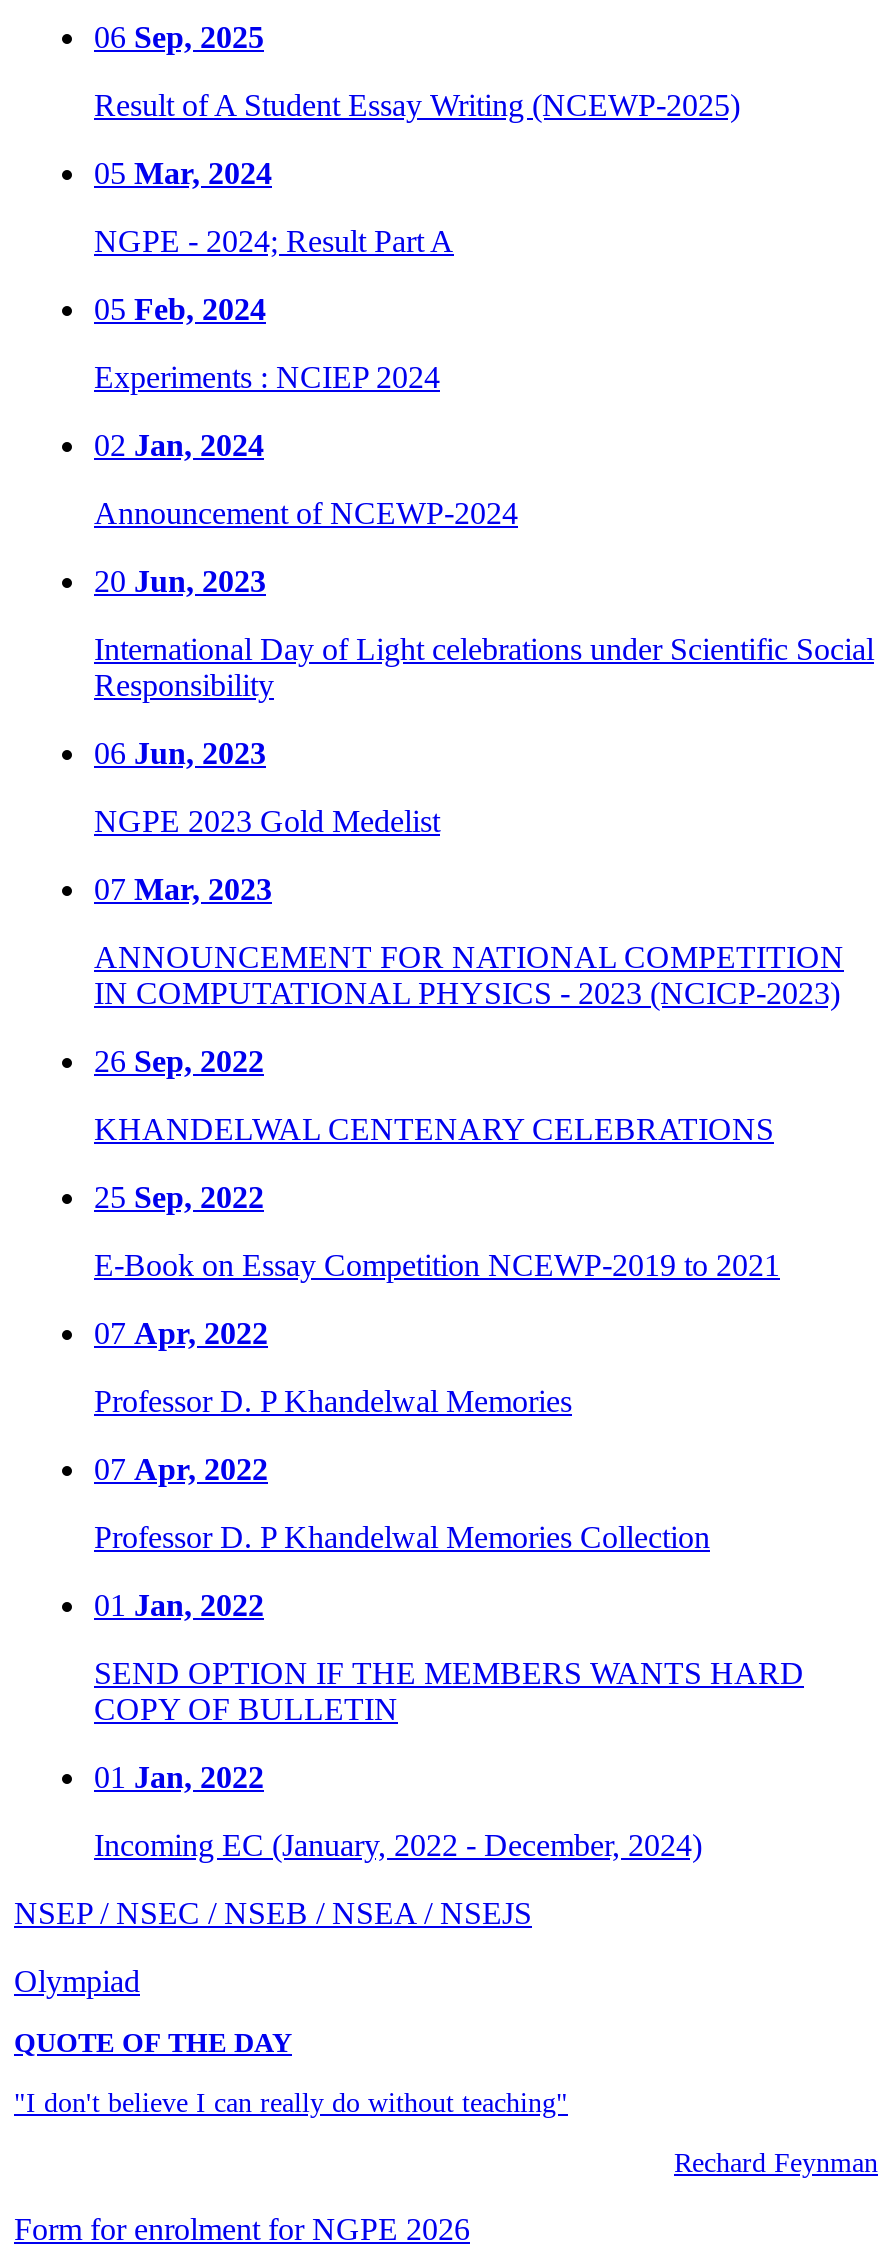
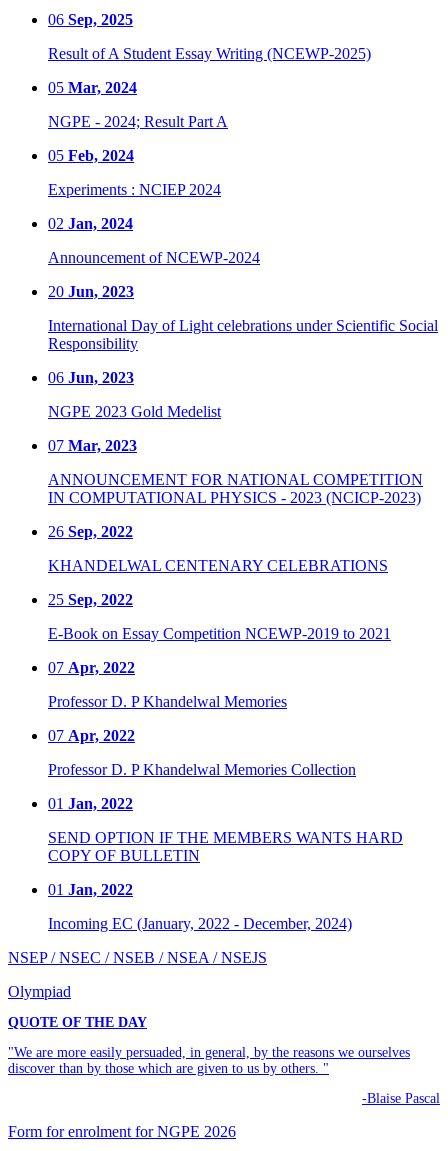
[14,2089,568,2119] "I don't believe I can really do without teaching" -> [8,1045,410,1076] "We are more easily persuaded, in general, by the reasons we ourselves | discover than by those which are given to us by others. "
[674,2149,878,2179] Rechard Feynman -> [362,1091,440,1106] -Blaise Pascal

